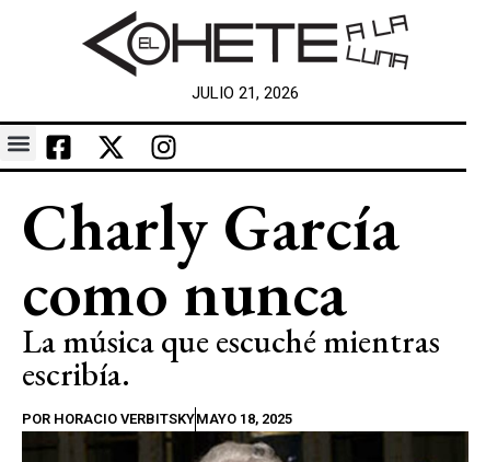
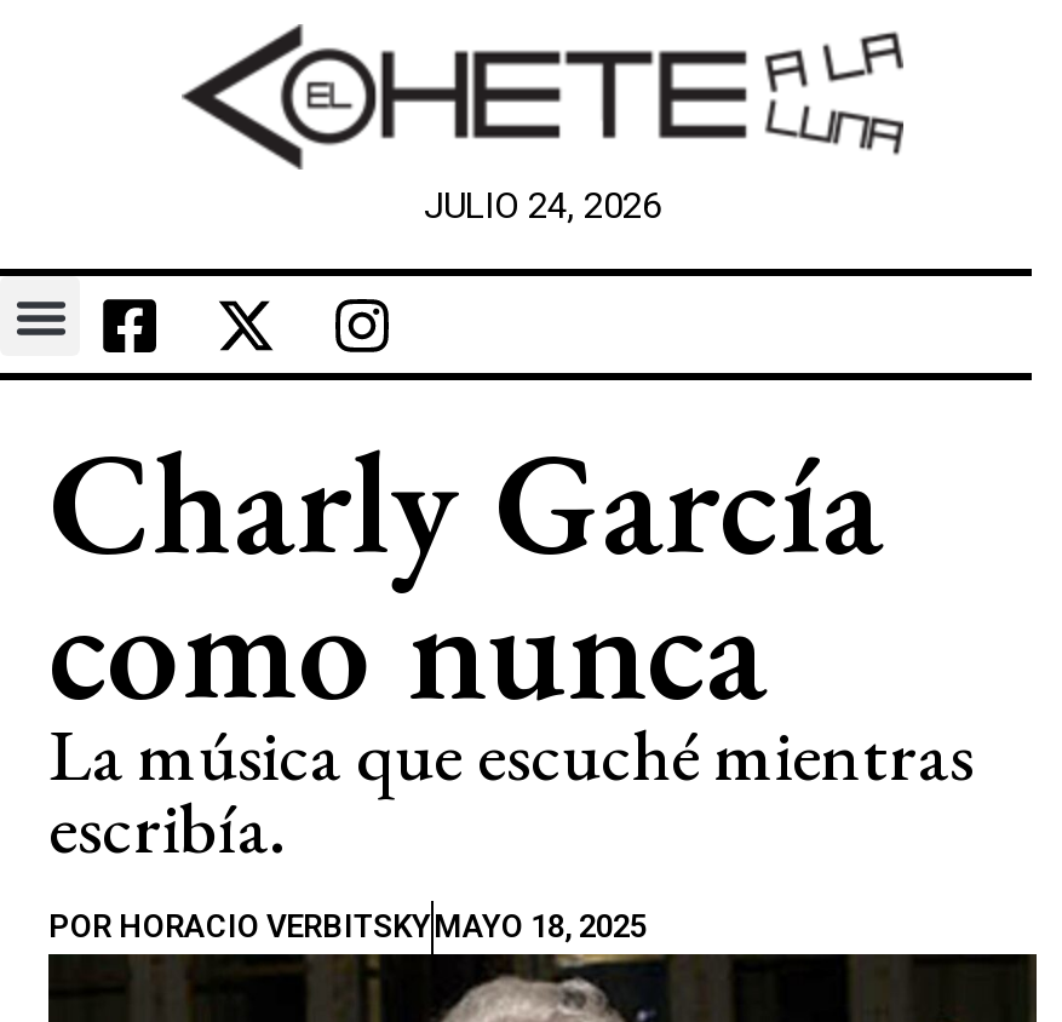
[192,83,299,103] JULIO 21, 2026 -> [424,184,661,228] JULIO 24, 2026

